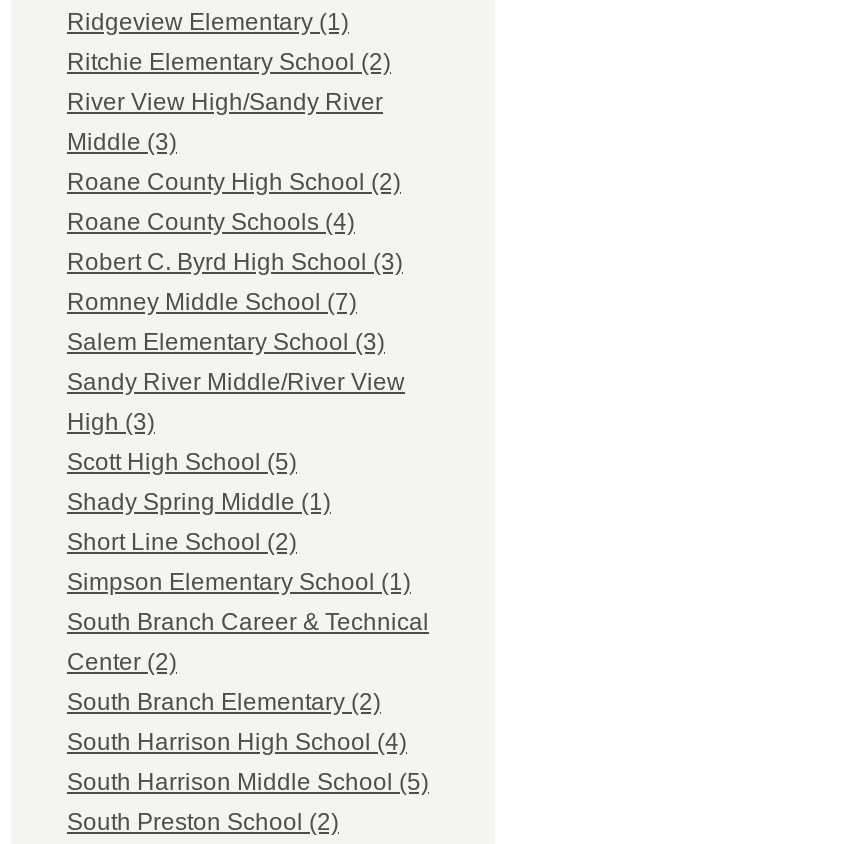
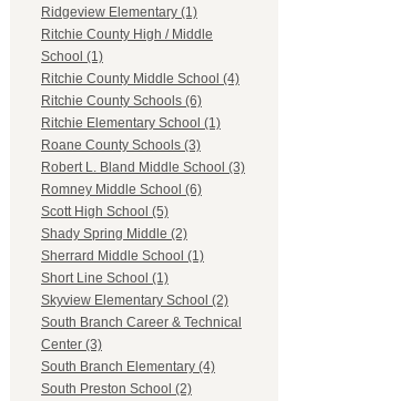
[67,49,405,437] Ritchie Elementary School (2) | River View High/Sandy River | Middle (3) | Roane County High School (2) | Roane County Schools (4) | Robert C. Byrd High School (3) | Romney Middle School (7) | Salem Elementary School (3) | Sandy River Middle/River View | High (3) -> [41,27,245,198] Ritchie County High / Middle | School (1) | Ritchie County Middle School (4) | Ritchie County Schools (6) | Ritchie Elementary School (1) | Roane County Schools (3) | Robert L. Bland Middle School (3) | Romney Middle School (6)
[67,489,411,597] Shady Spring Middle (1) | Short Line School (2) | Simpson Elementary School (1) -> [41,226,228,308] Shady Spring Middle (2) | Sherrard Middle School (1) | Short Line School (1) | Skyview Elementary School (2)
[67,649,429,797] Center (2) | South Branch Elementary (2) | South Harrison High School (4) | South Harrison Middle School (5) -> [41,337,215,375] Center (3) | South Branch Elementary (4)

